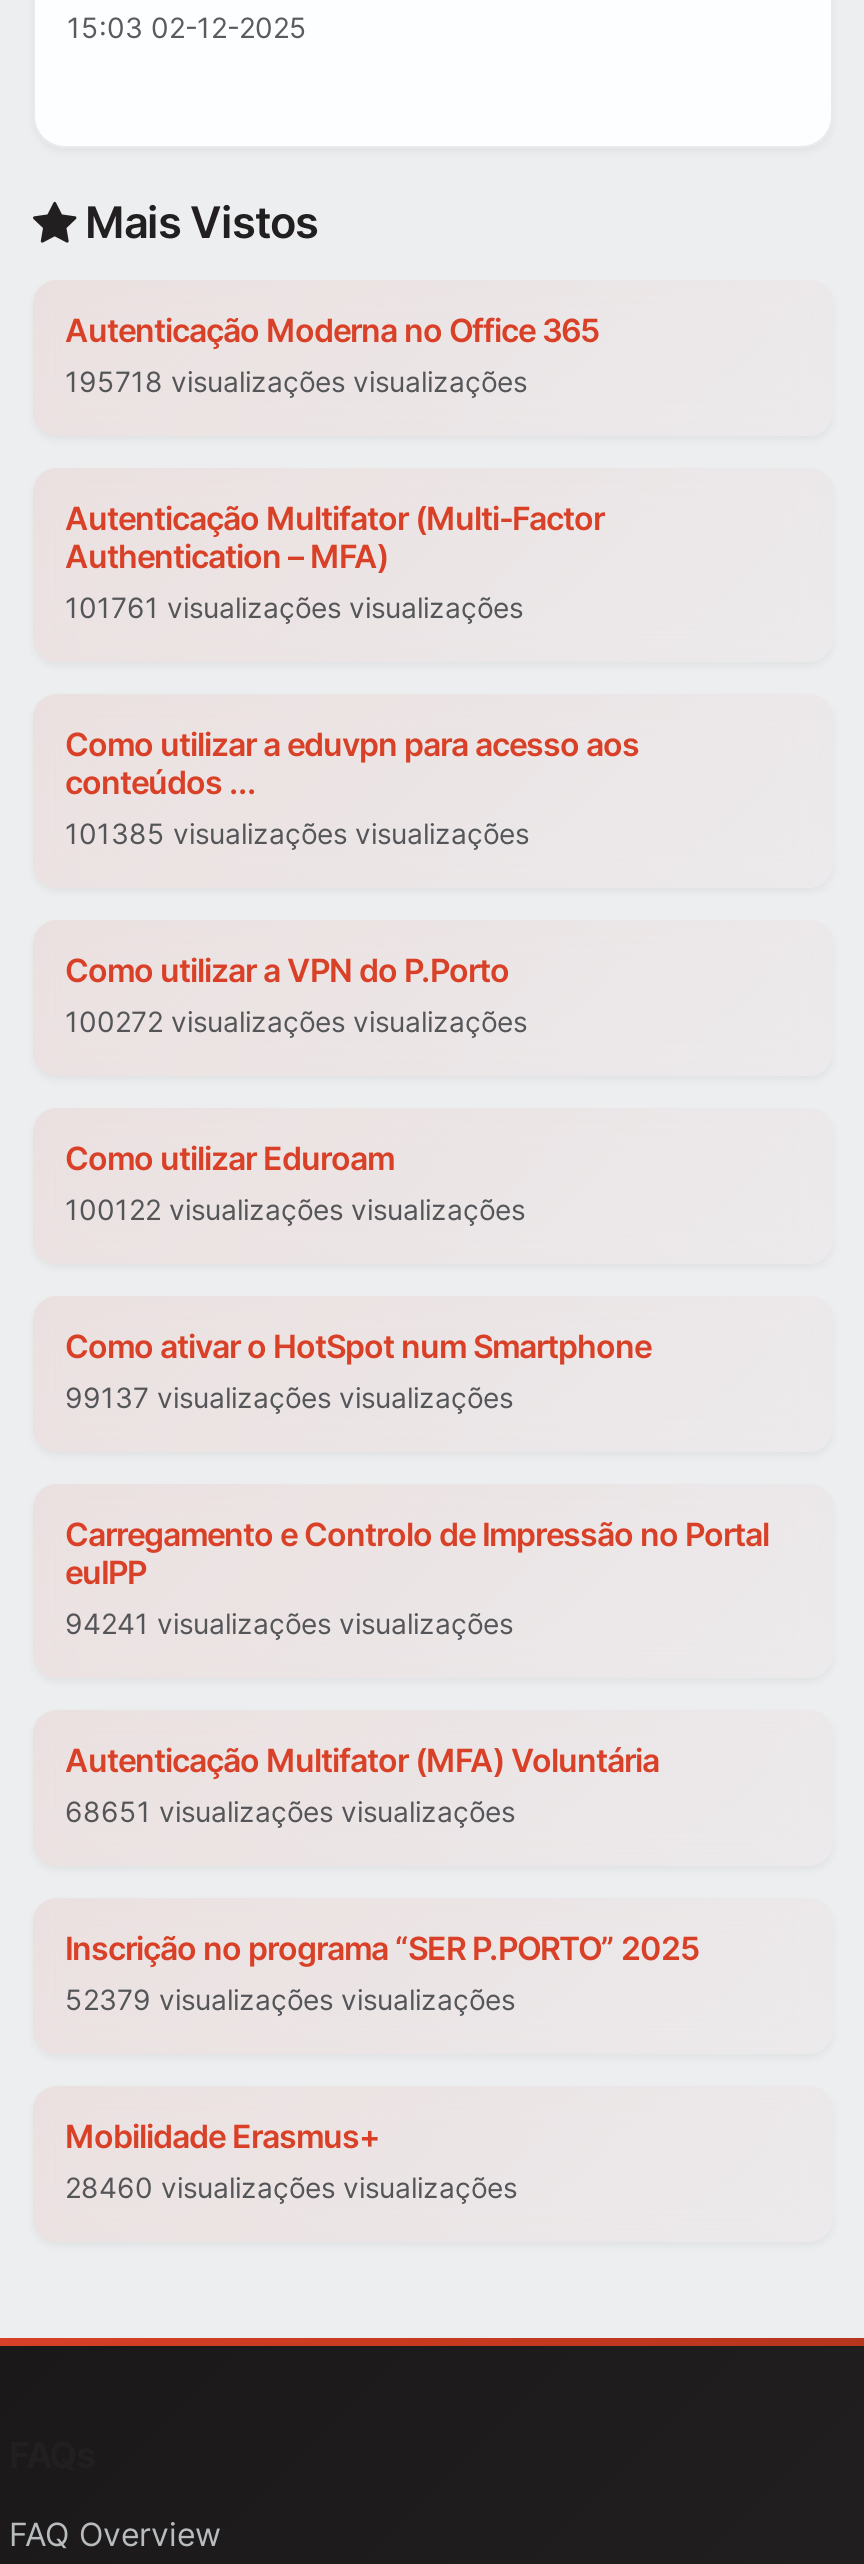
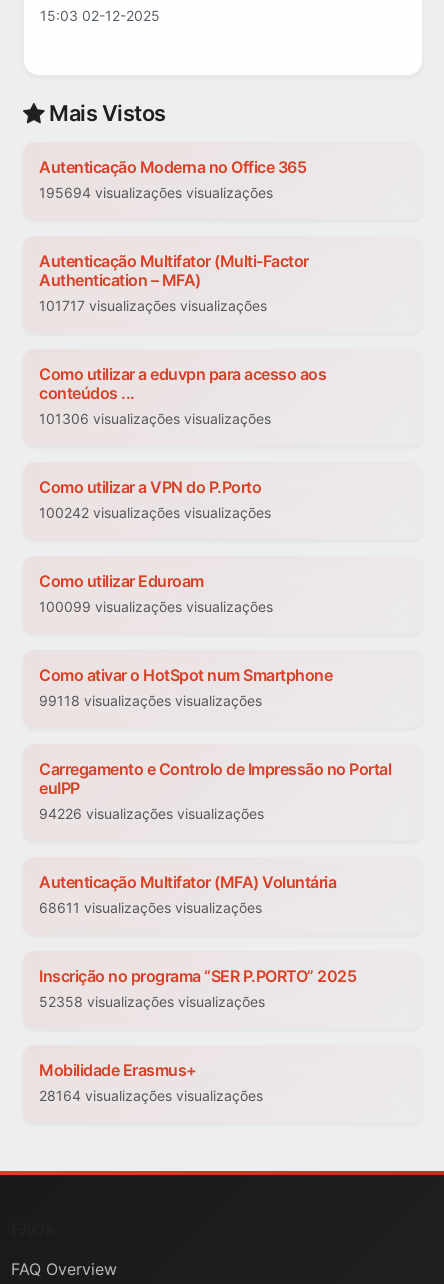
[65,365,527,399] 195718 visualizações visualizações -> [39,184,273,201] 195694 visualizações visualizações
[65,591,523,625] 101761 visualizações visualizações -> [39,297,267,314] 101717 visualizações visualizações
[65,817,529,851] 101385 visualizações visualizações -> [39,410,271,427] 101306 visualizações visualizações
[65,1005,527,1039] 100272 visualizações visualizações -> [39,504,271,521] 100242 visualizações visualizações
[65,1193,525,1227] 100122 visualizações visualizações -> [39,598,273,615] 100099 visualizações visualizações
[65,1381,513,1415] 99137 visualizações visualizações -> [39,692,262,709] 99118 visualizações visualizações
[65,1607,513,1641] 94241 visualizações visualizações -> [39,805,264,822] 94226 visualizações visualizações
[65,1795,515,1829] 68651 visualizações visualizações -> [39,899,262,916] 68611 visualizações visualizações
[65,1983,515,2017] 52379 visualizações visualizações -> [39,993,265,1010] 52358 visualizações visualizações
[65,2171,517,2205] 28460 visualizações visualizações -> [39,1087,263,1104] 28164 visualizações visualizações

